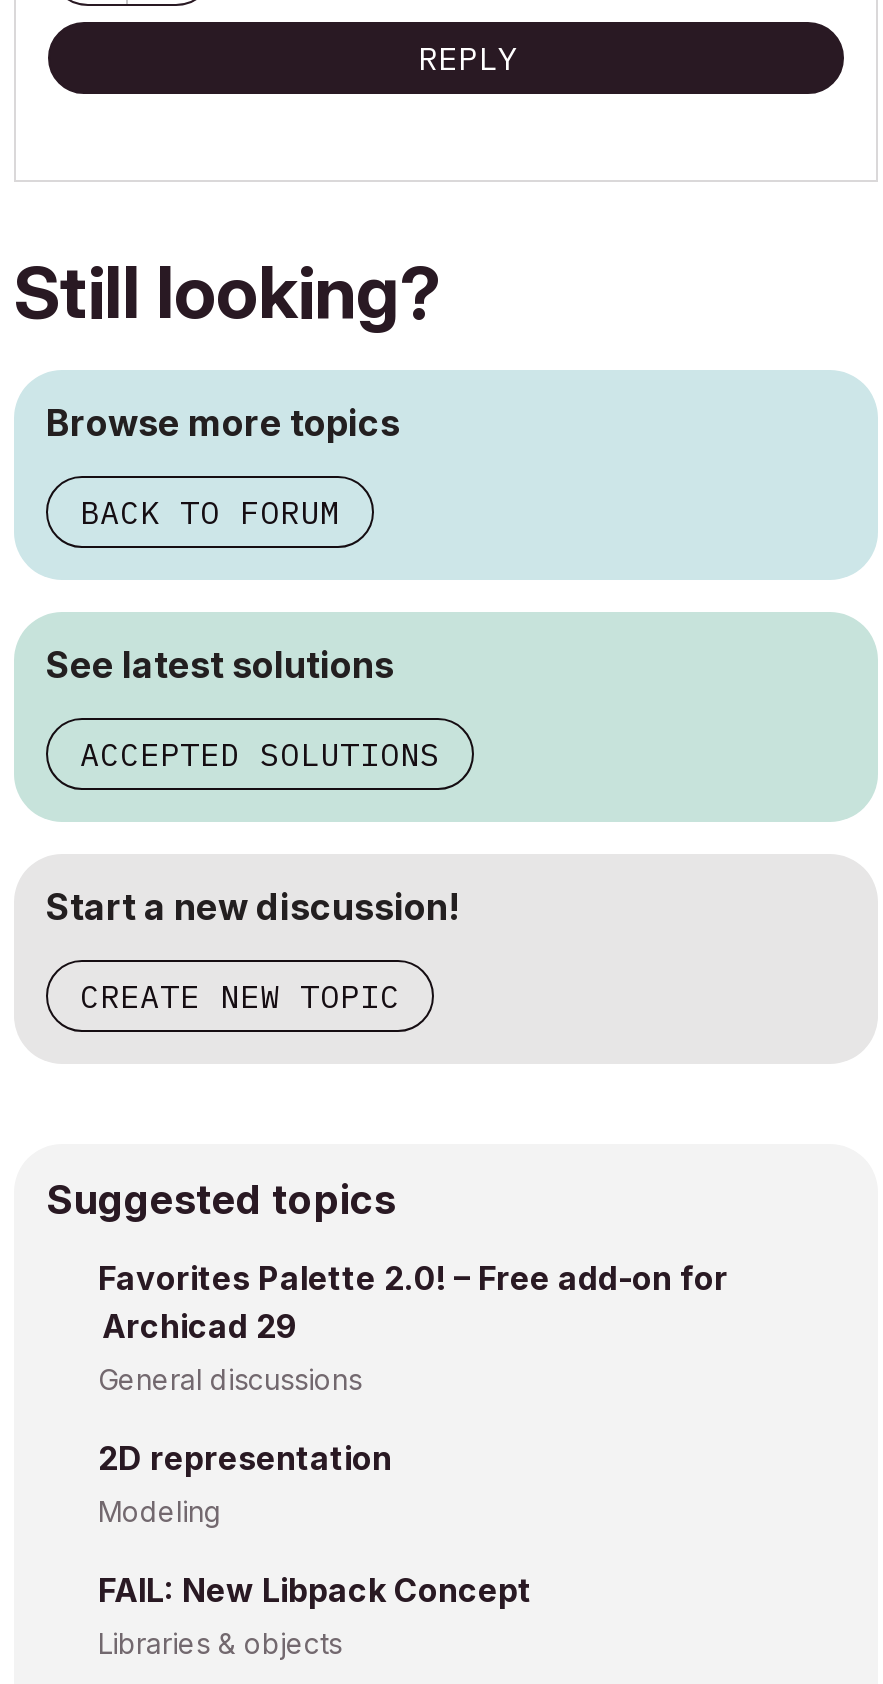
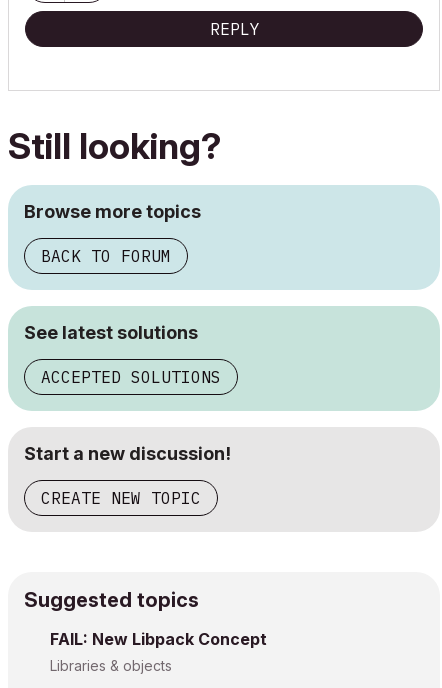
[98,1258,728,1528] Favorites Palette 2.0! – Free add-on for | Archicad 29 | General discussions | 2D representation | Modeling -> none

